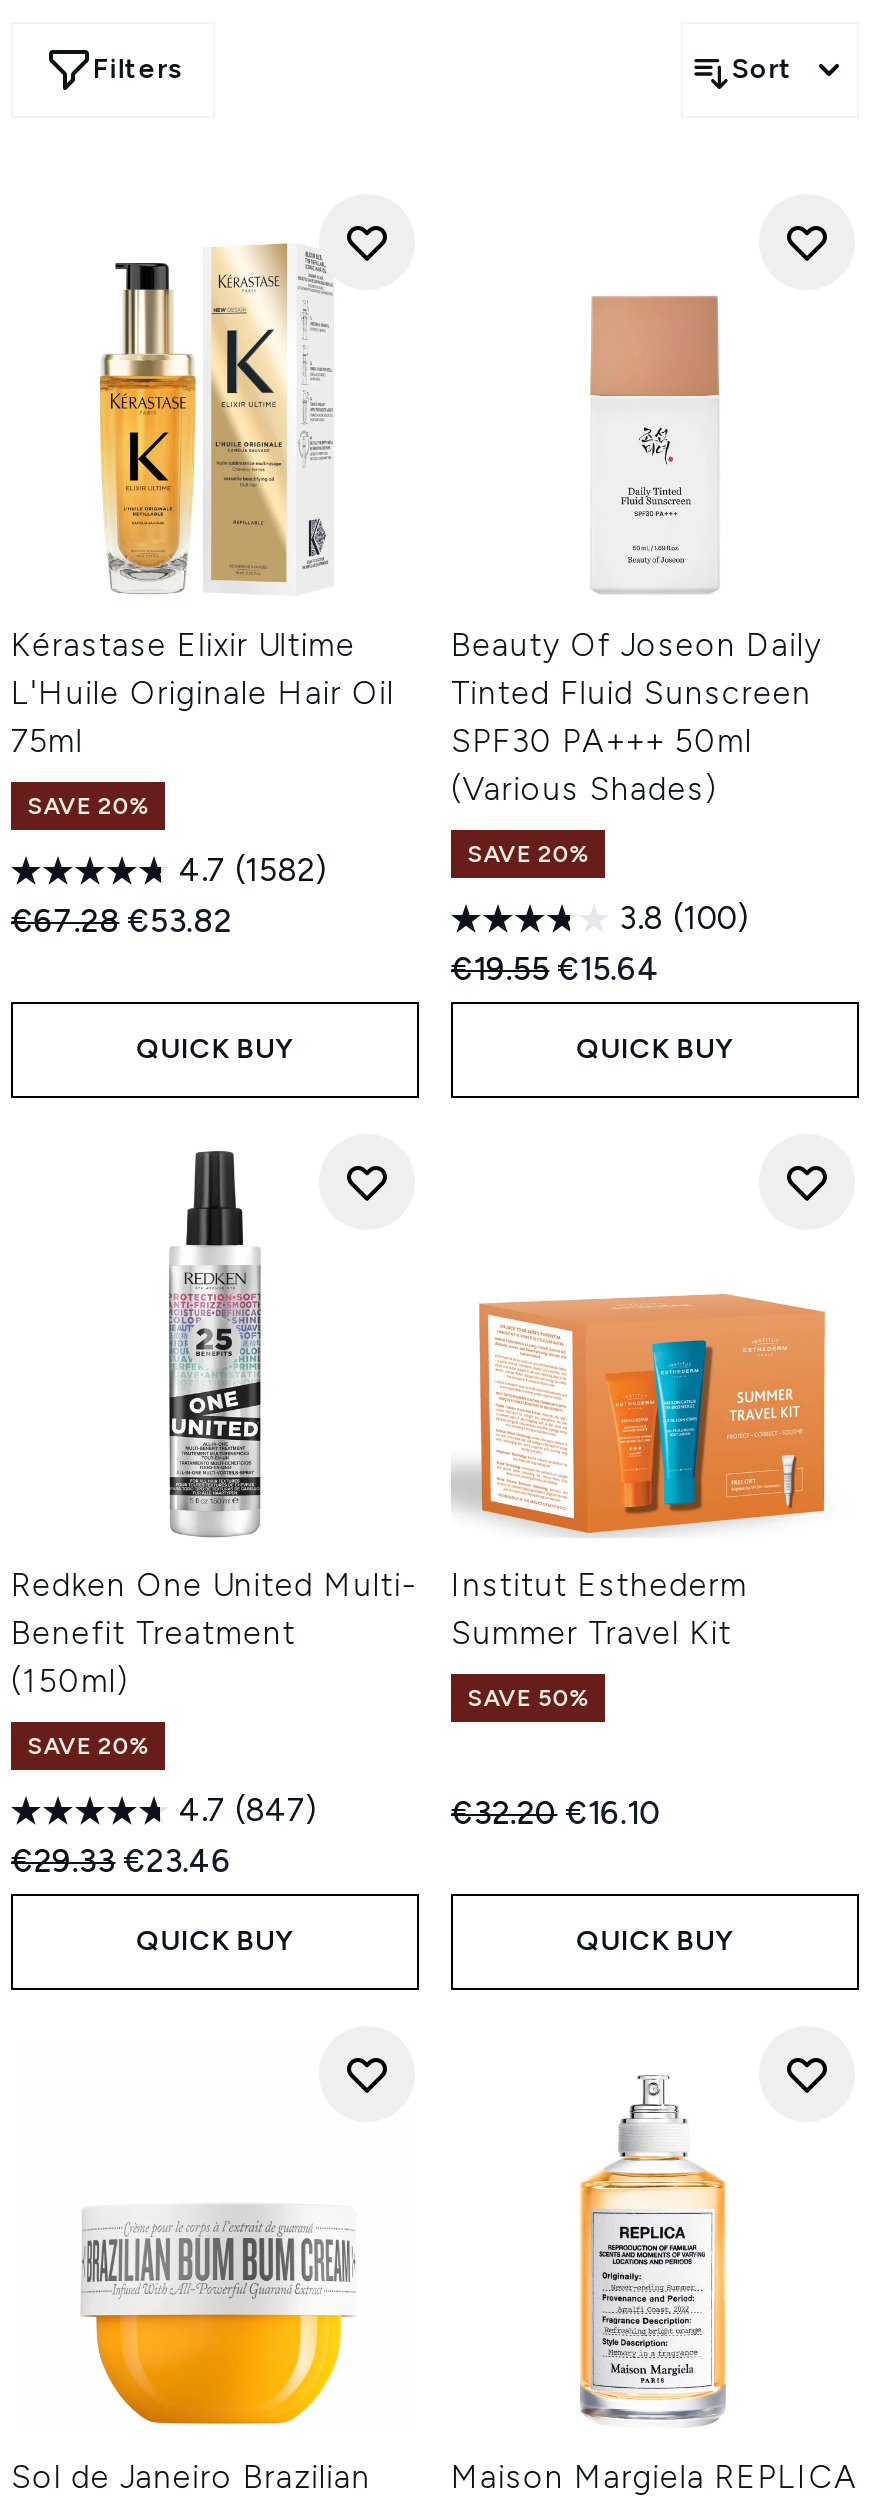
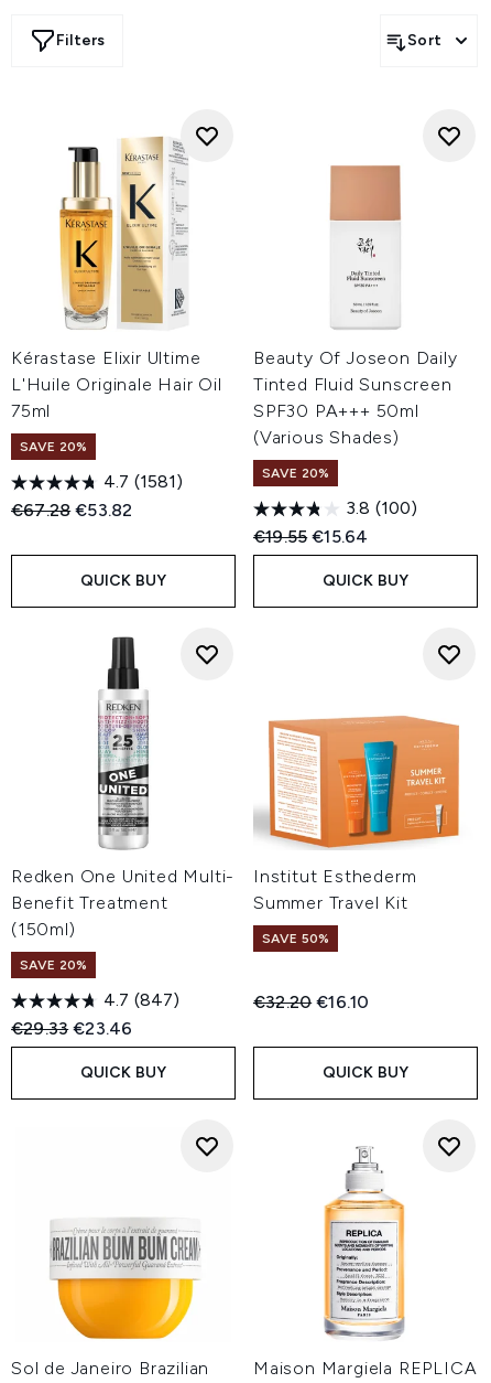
[179,850,327,888] 4.7 (1582) -> [103,471,183,492] 4.7 (1581)

